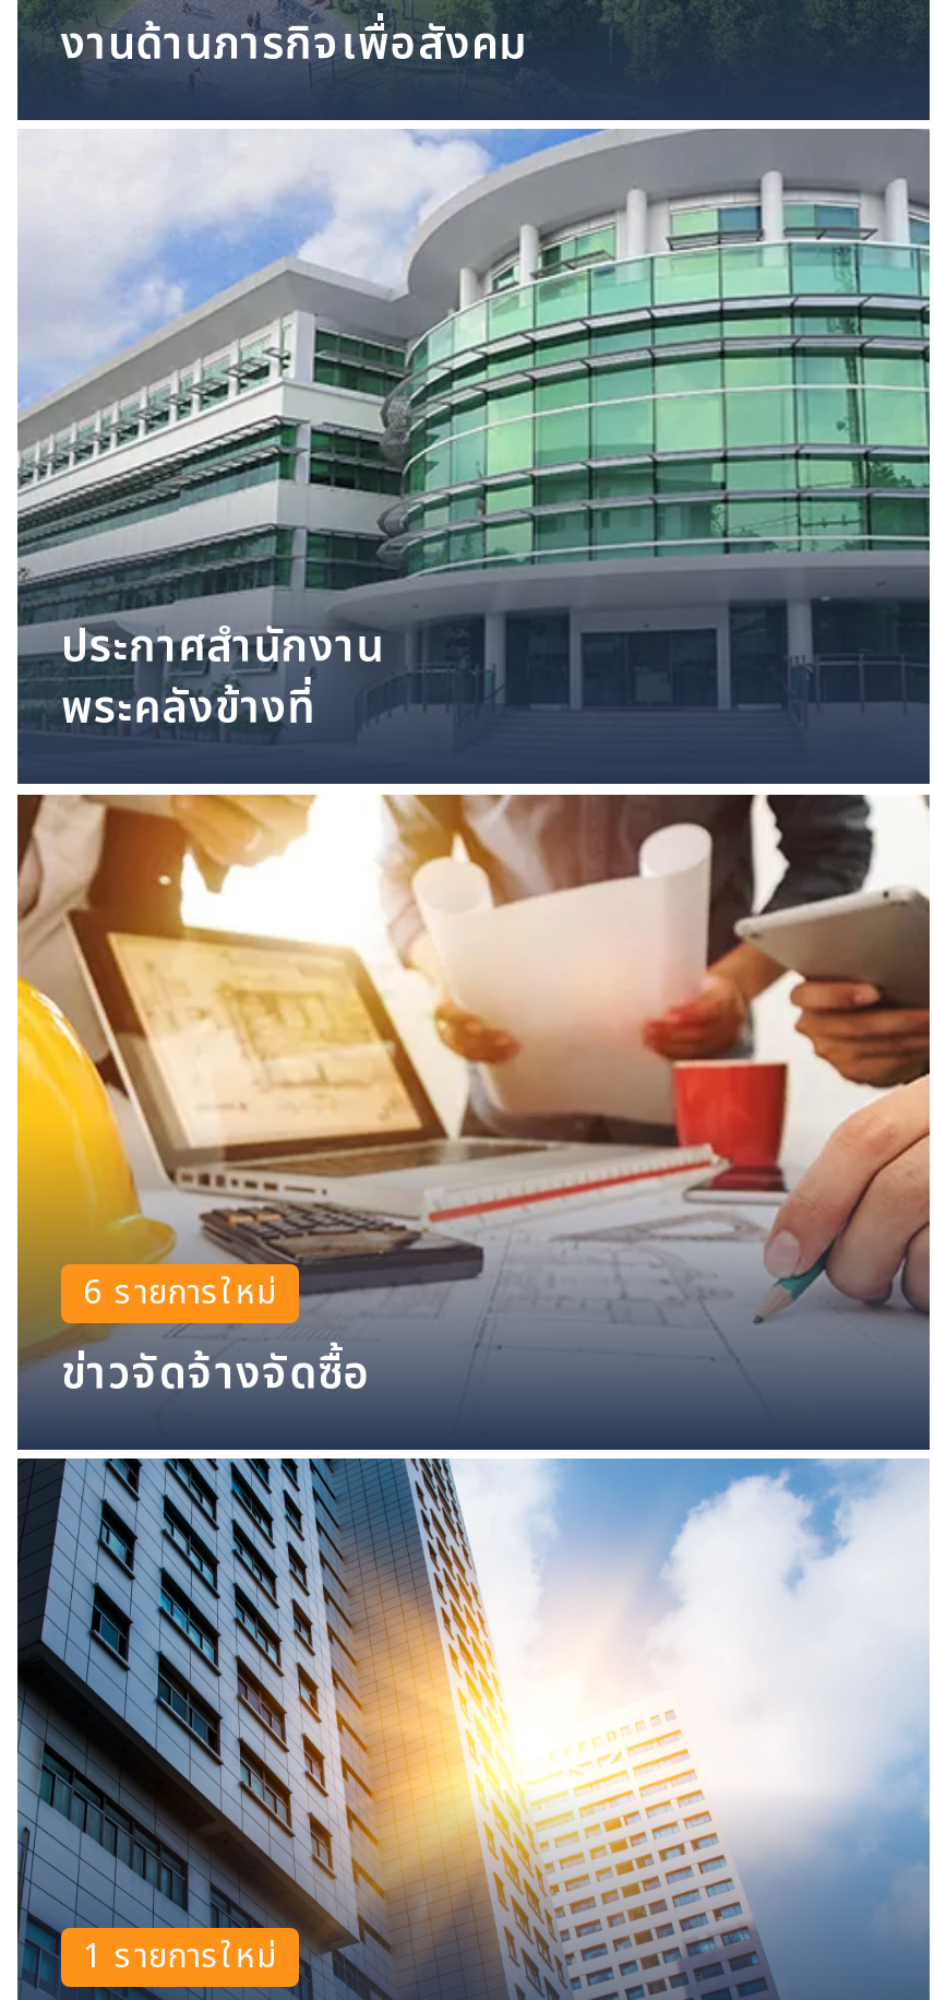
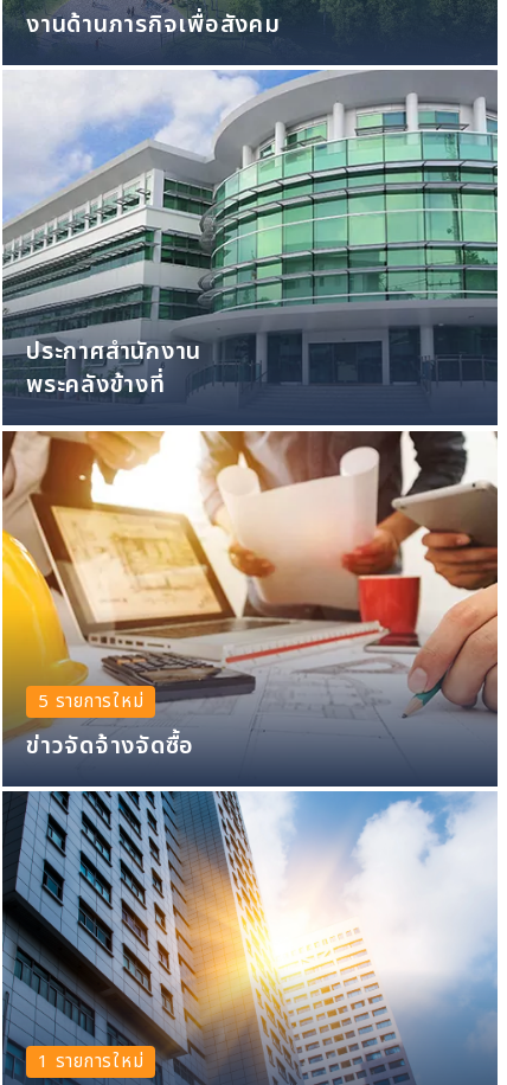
[83,1267,278,1318] 6 รายการใหม่ -> [38,688,144,715] 5 รายการใหม่

